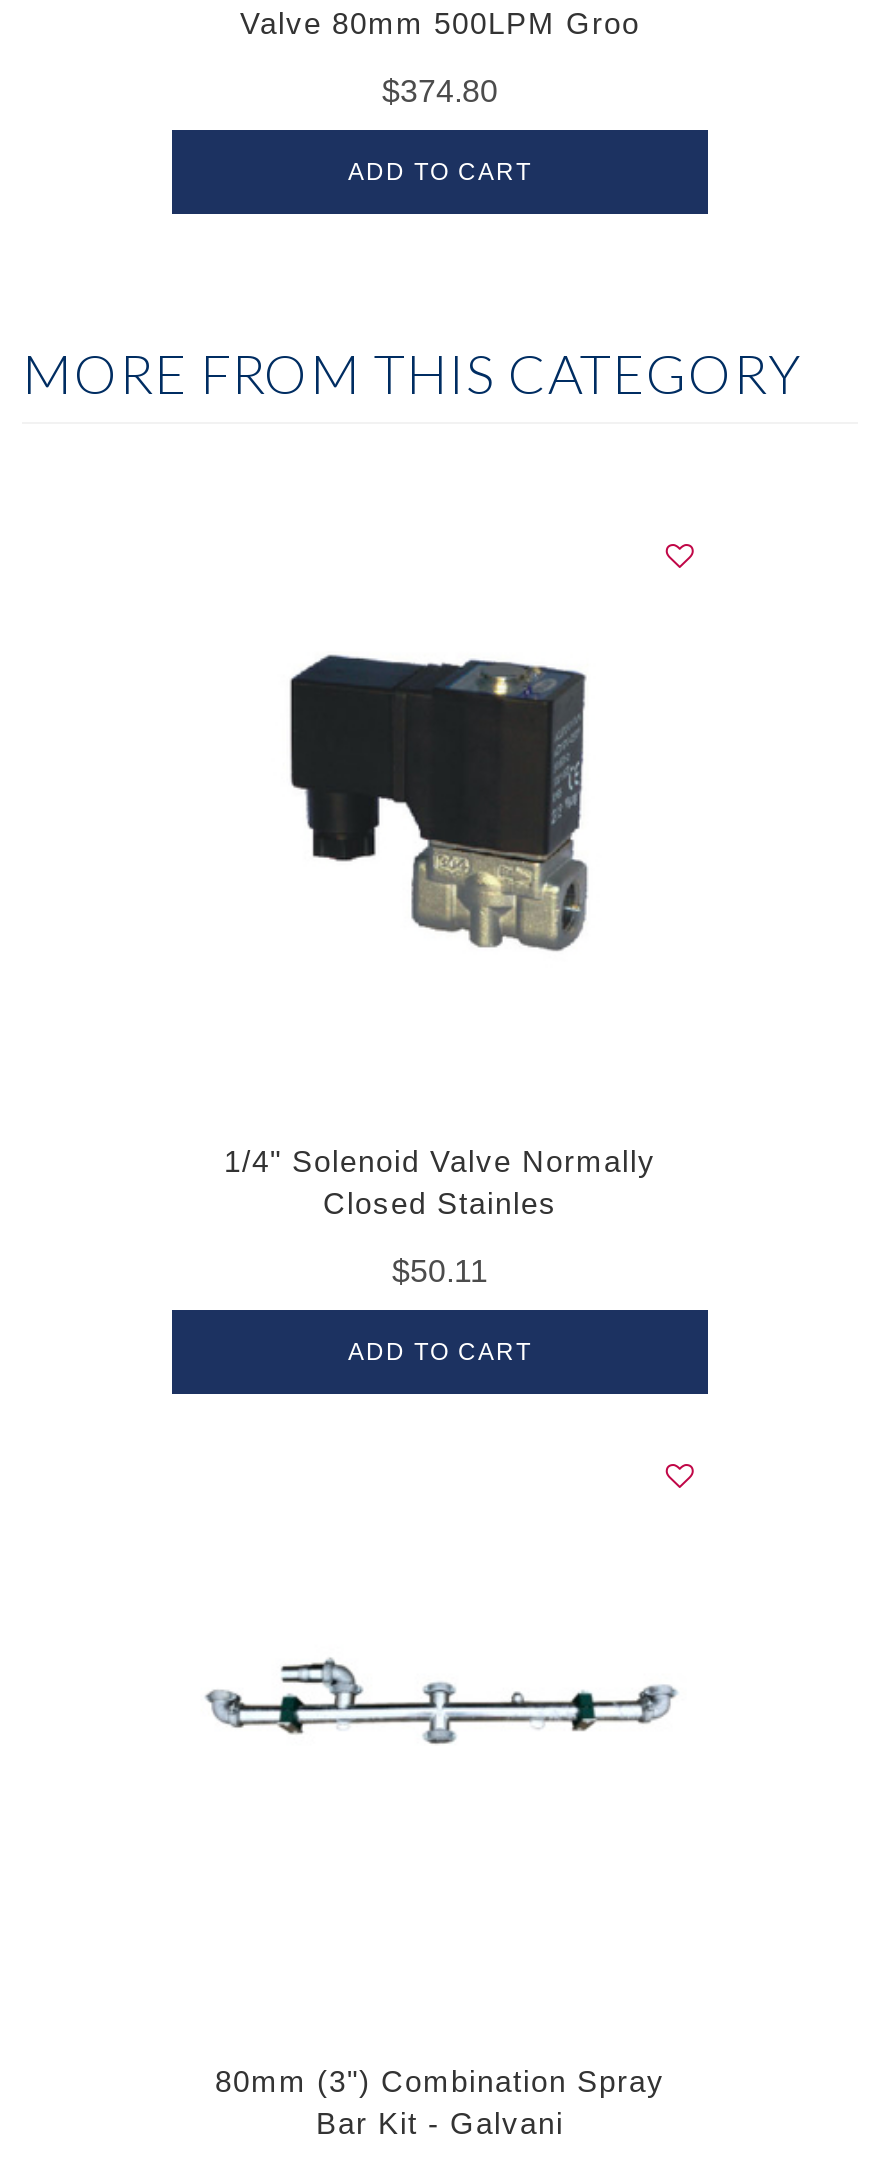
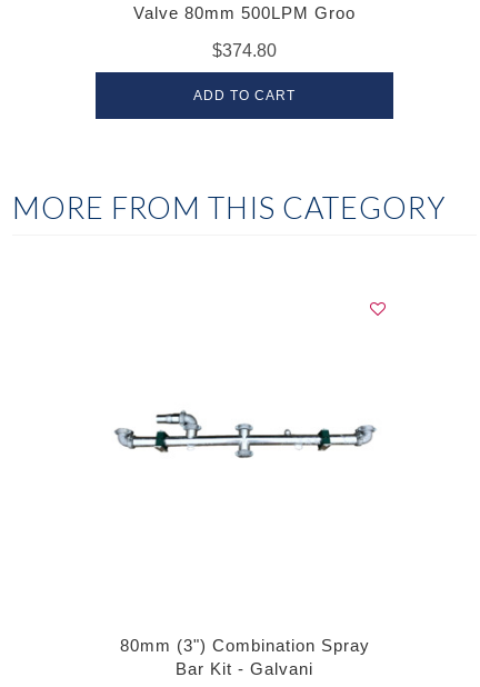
[288,654,588,952] [image] -> none
[224,1143,656,1365] 1/4" Solenoid Valve Normally | Closed Stainles | $50.11 | ADD TO CART -> none

